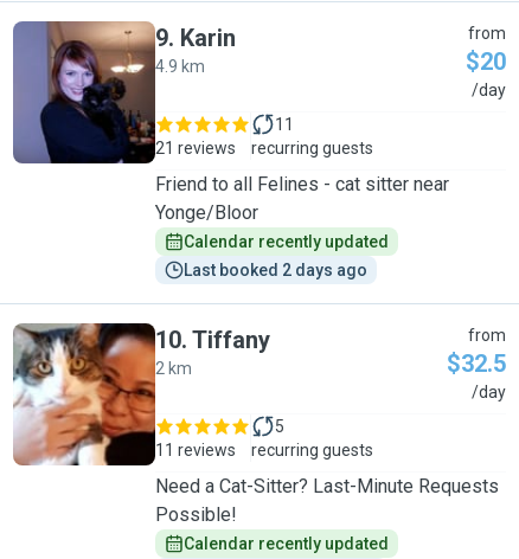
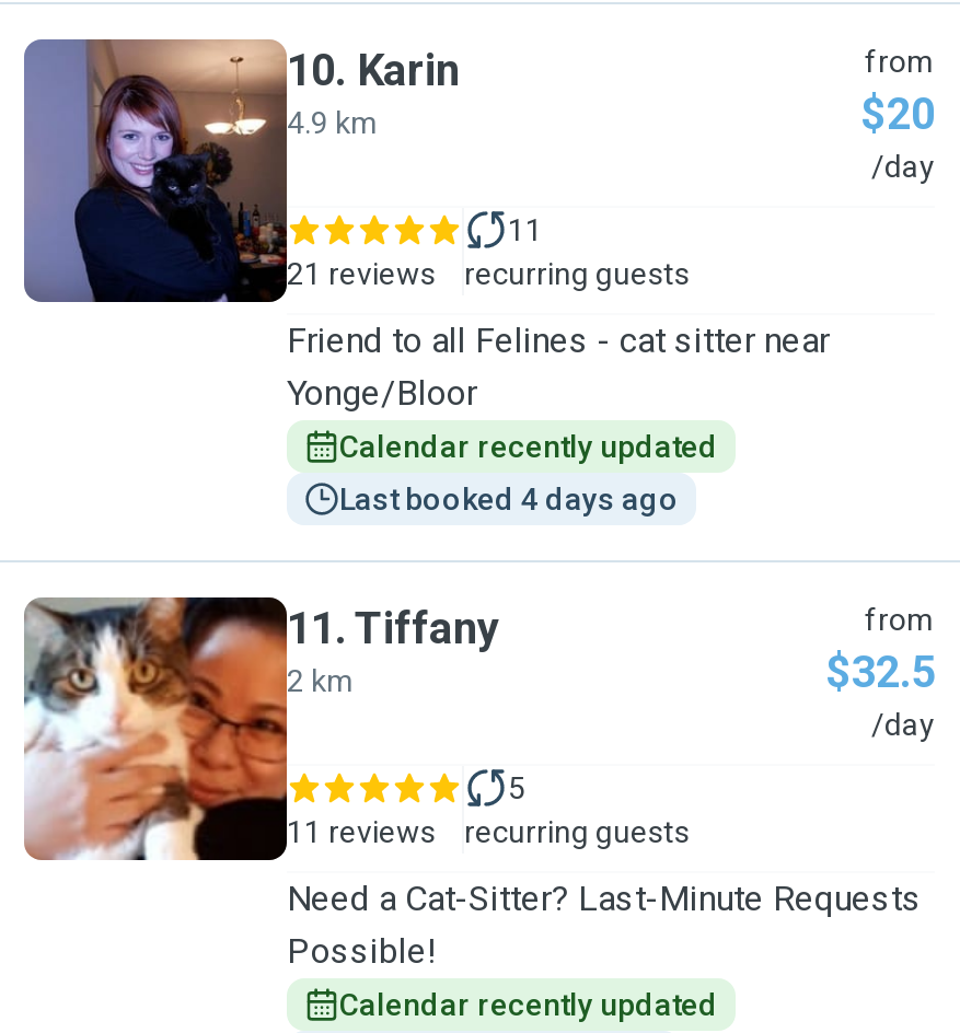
[155,24,236,52] 9. Karin -> [287,44,460,96] 10. Karin
[184,261,367,279] Last booked 2 days ago -> [339,481,679,516] Last booked 4 days ago
[155,326,270,354] 10. Tiffany -> [287,602,499,654] 11. Tiffany

